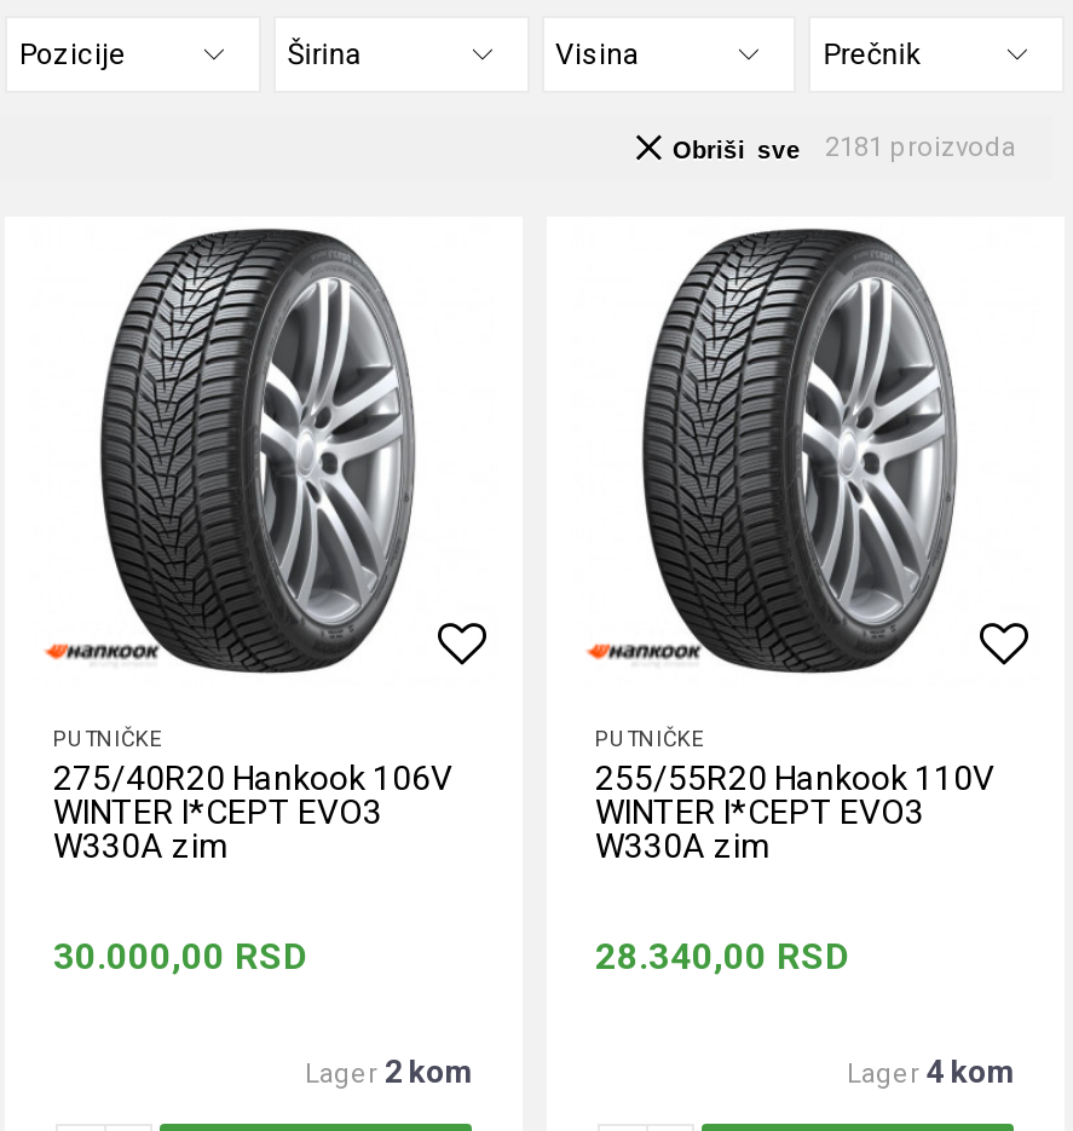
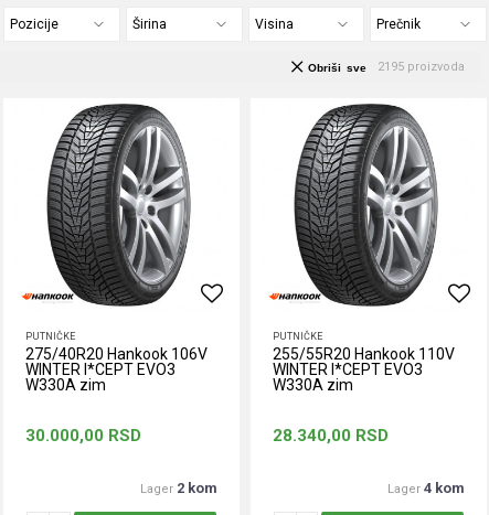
[673,132,1016,163] Obriši sve 2181 proizvoda -> [308,60,465,74] Obriši sve 2195 proizvoda

